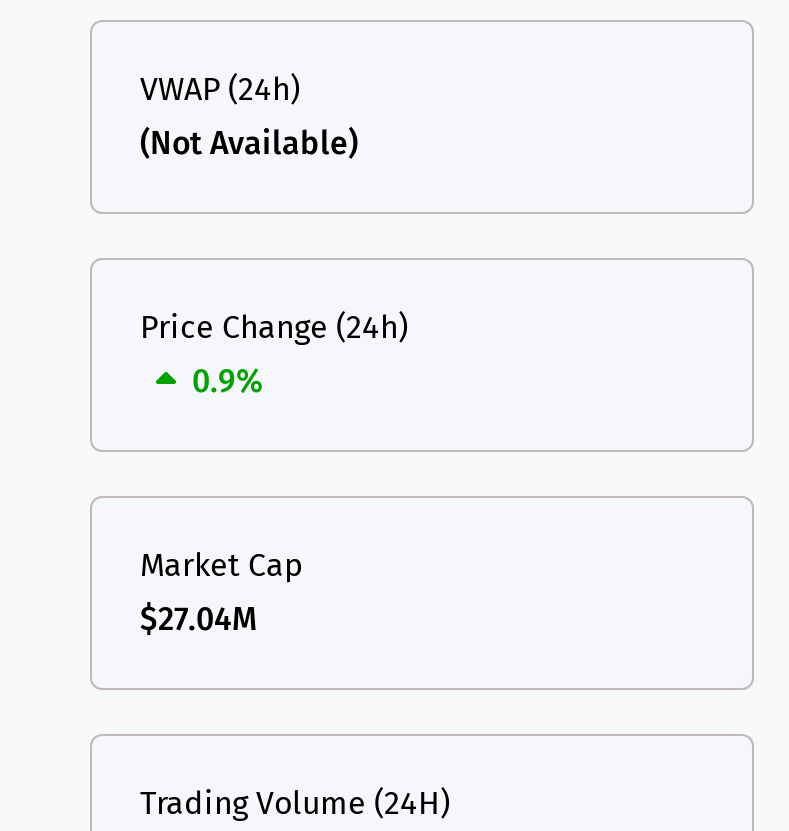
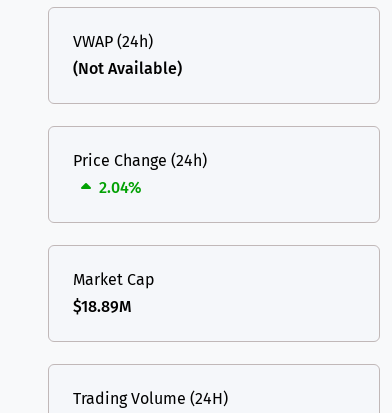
[192,362,264,400] 0.9% -> [99,178,142,197] 2.04%
[140,600,258,638] $27.04M -> [73,297,132,316] $18.89M

